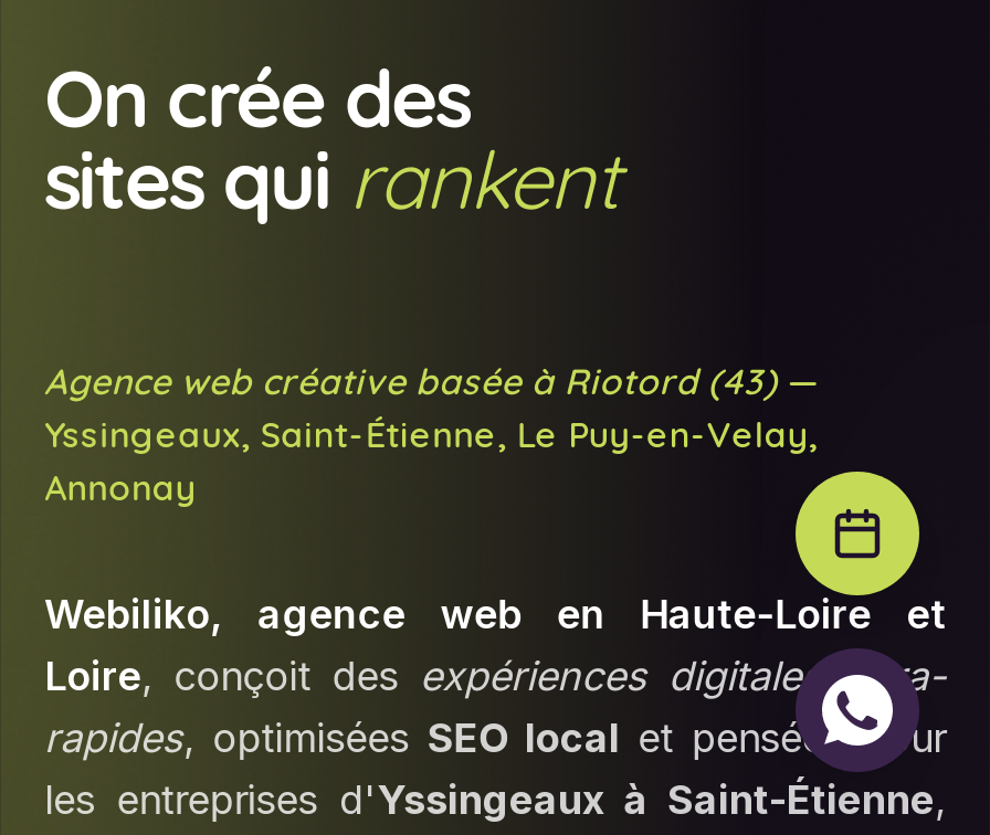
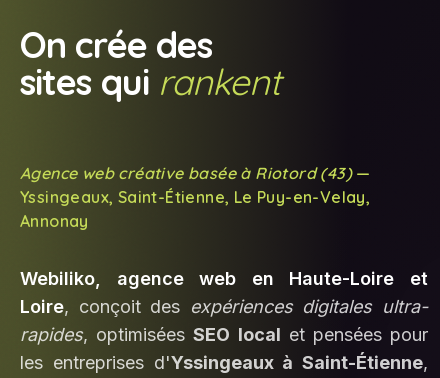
[44,130,349,229] sites qui -> [20,59,280,104] sites qui rankent
[793,468,921,585] [image] -> none

